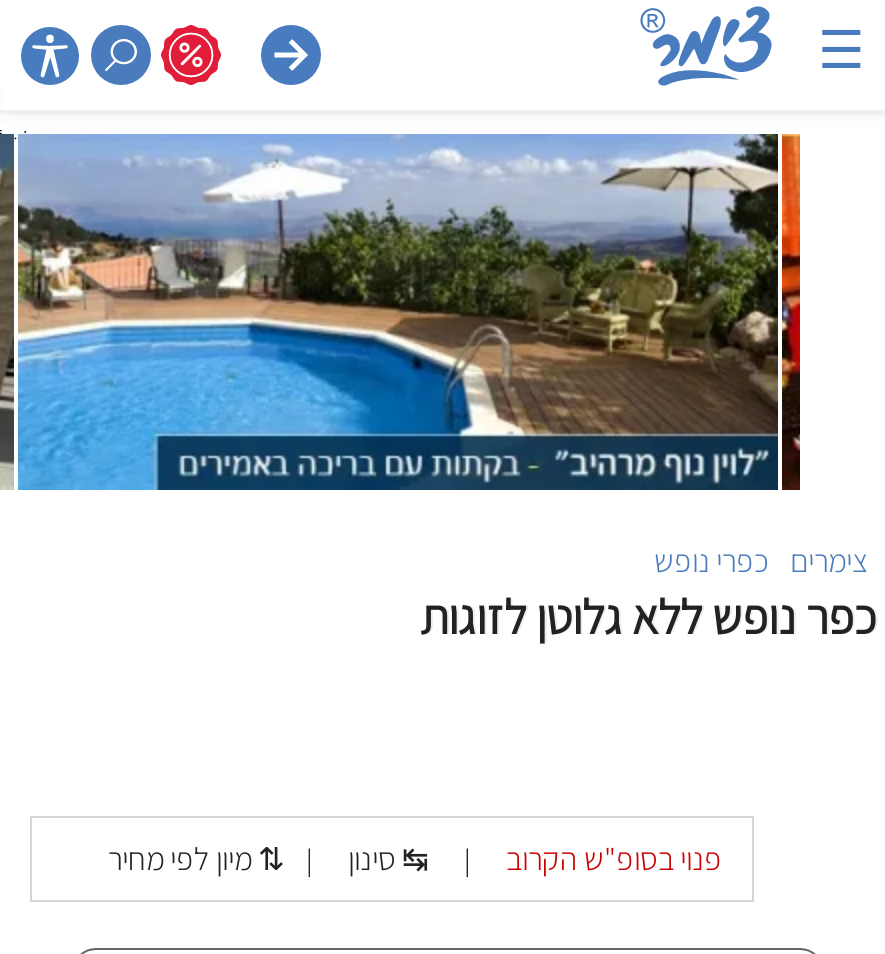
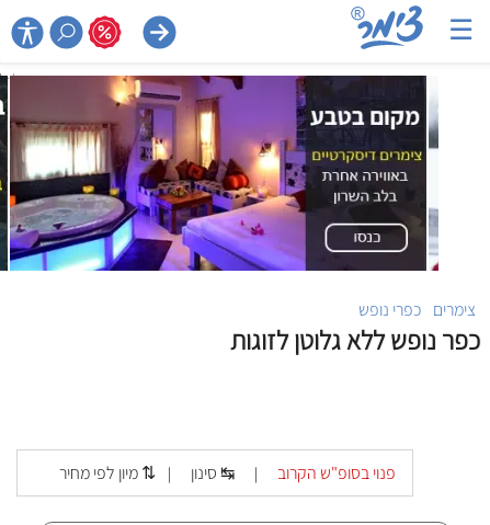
[6,132,802,492] [image] -> [3,75,440,272] [image]

